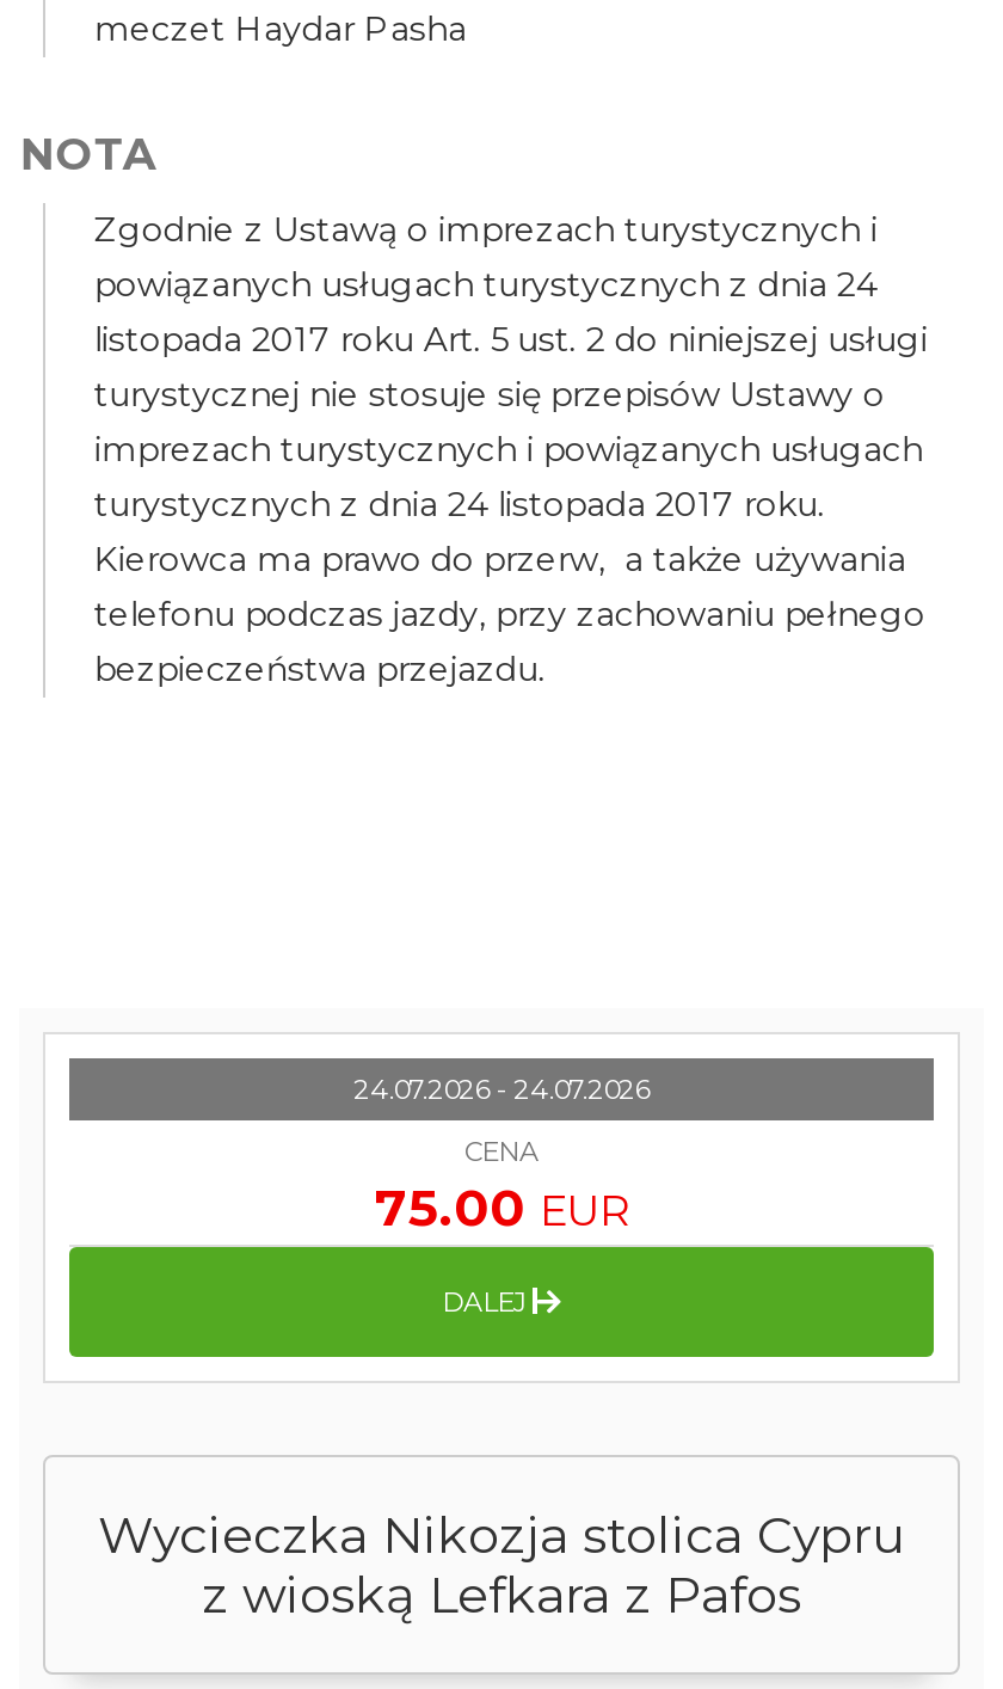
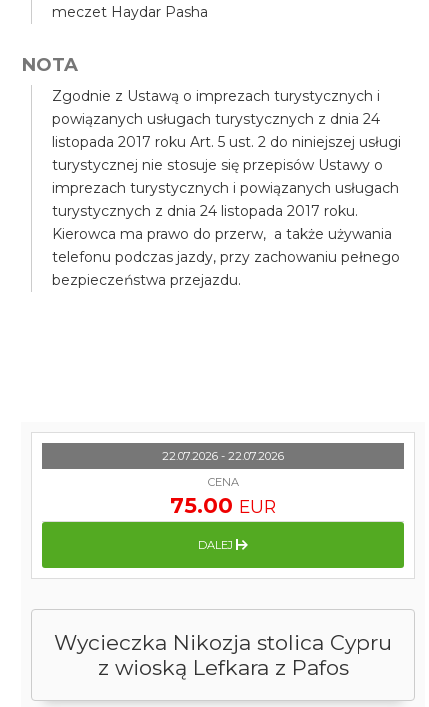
[353,1073,650,1106] 24.07.2026 - 24.07.2026 -> [162,449,284,463] 22.07.2026 - 22.07.2026

